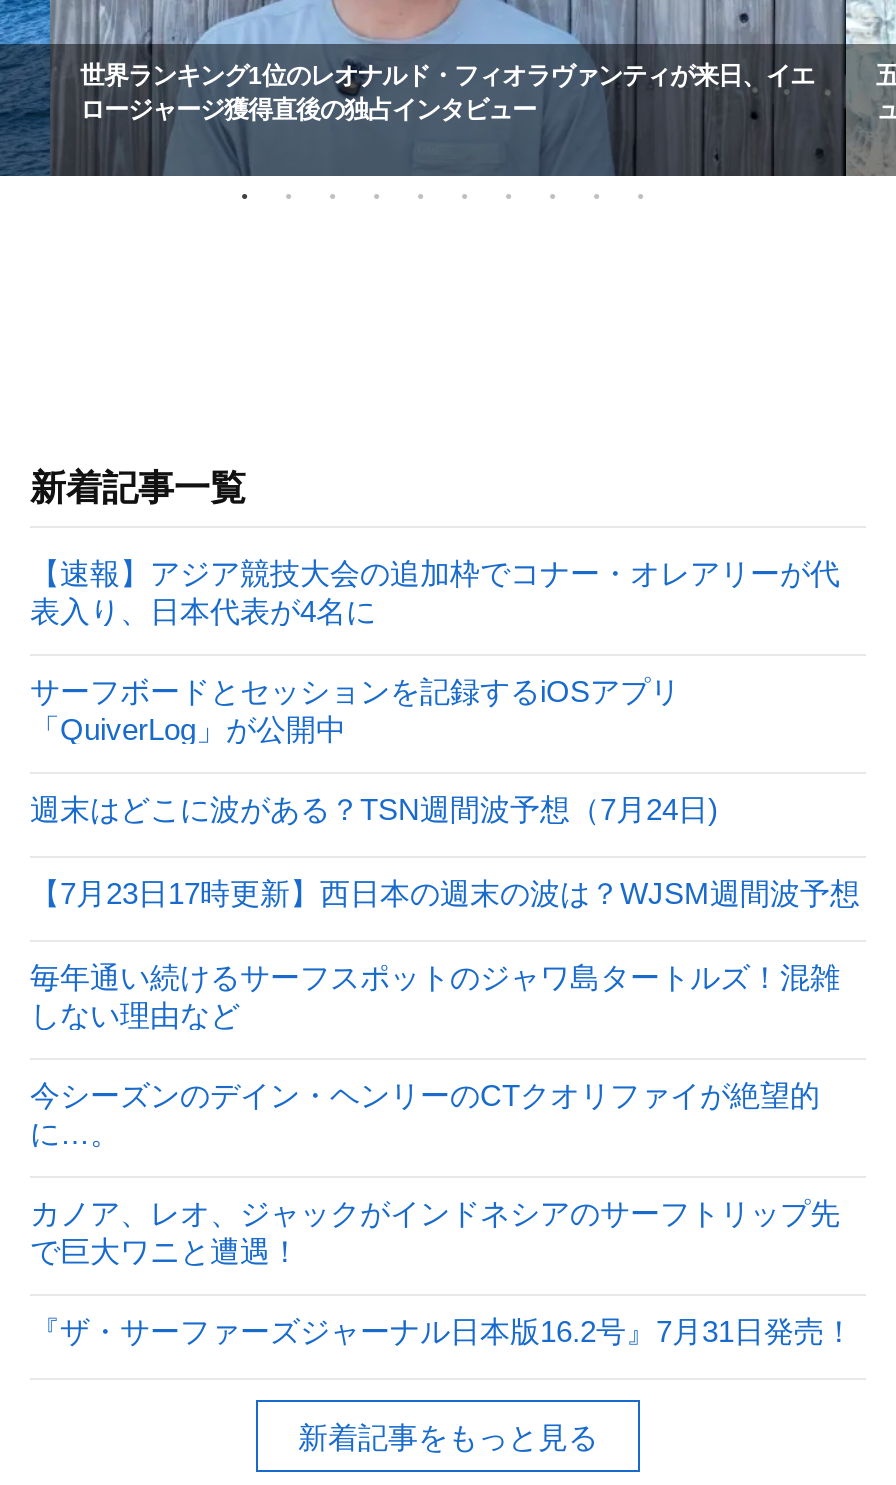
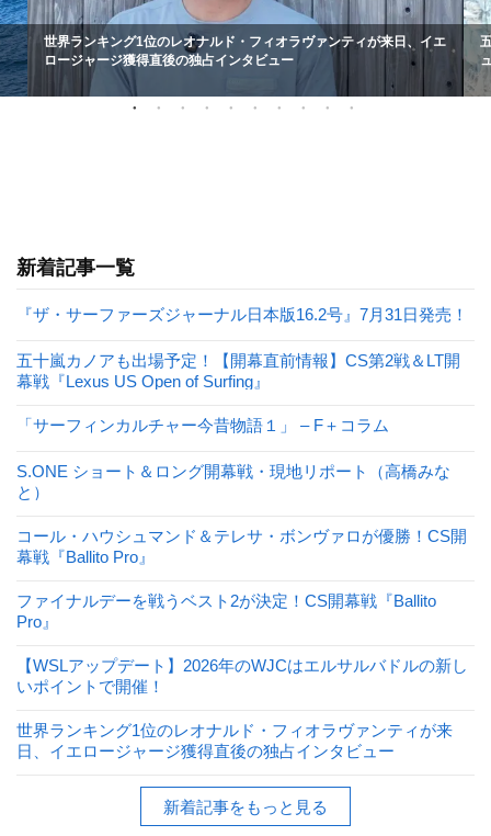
[30,556,860,1268] 【速報】アジア競技大会の追加枠でコナー・オレアリーが代 | 表入り、日本代表が4名に | サーフボードとセッションを記録するiOSアプリ | 「QuiverLog」が公開中 | 週末はどこに波がある？TSN週間波予想（7月24日) | 【7月23日17時更新】西日本の週末の波は？WJSM週間波予想 | 毎年通い続けるサーフスポットのジャワ島タートルズ！混雑 | しない理由など | 今シーズンのデイン・ヘンリーのCTクオリファイが絶望的 | に…。 | カノア、レオ、ジャックがインドネシアのサーフトリップ先 | で巨大ワニと遭遇！ -> none
moved [30,1314,854,1348] -> [16,305,468,324]: 『ザ・サーファーズジャーナル日本版16.2号』7月31日発売！
none -> [16,351,468,760] 五十嵐カノアも出場予定！【開幕直前情報】CS第2戦＆LT開 | 幕戦『Lexus US Open of Surfing』 | 「サーフィンカルチャー今昔物語１」 – F＋コラム | S.ONE ショート＆ロング開幕戦・現地リポート（高橋みな | と） | コール・ハウシュマンド＆テレサ・ボンヴァロが優勝！CS開 | 幕戦『Ballito Pro』 | ファイナルデーを戦うベスト2が決定！CS開幕戦『Ballito | Pro』 | 【WSLアップデート】2026年のWJCはエルサルバドルの新し | いポイントで開催！ | 世界ランキング1位のレオナルド・フィオラヴァンティが来 | 日、イエロージャージ獲得直後の独占インタビュー

